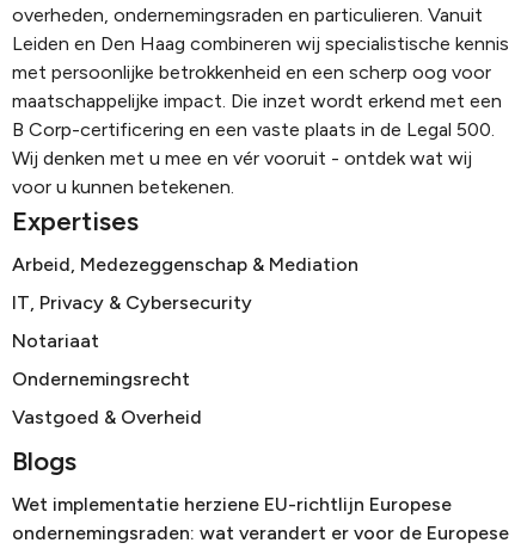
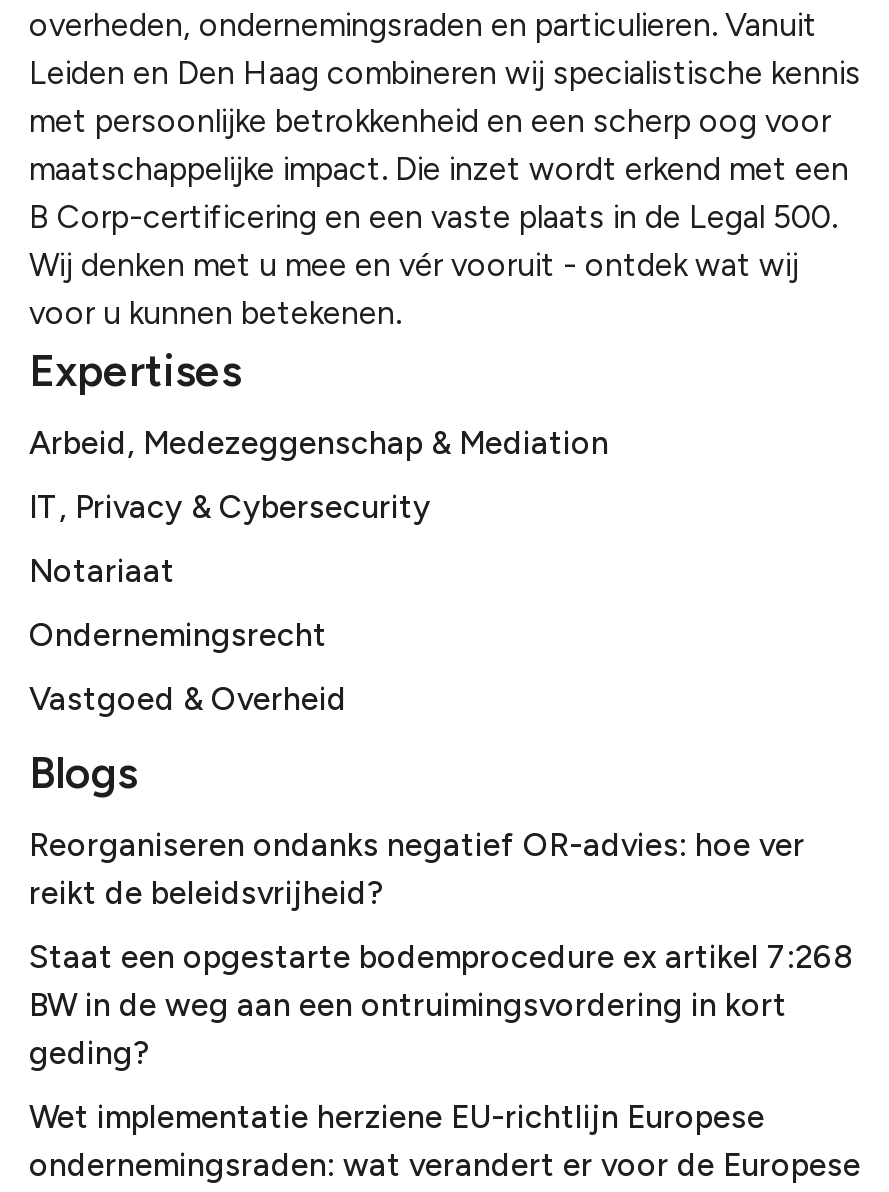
none -> [29,826,853,1072] Reorganiseren ondanks negatief OR-advies: hoe ver | reikt de beleidsvrijheid? | Staat een opgestarte bodemprocedure ex artikel 7:268 | BW in de weg aan een ontruimingsvordering in kort | geding?

